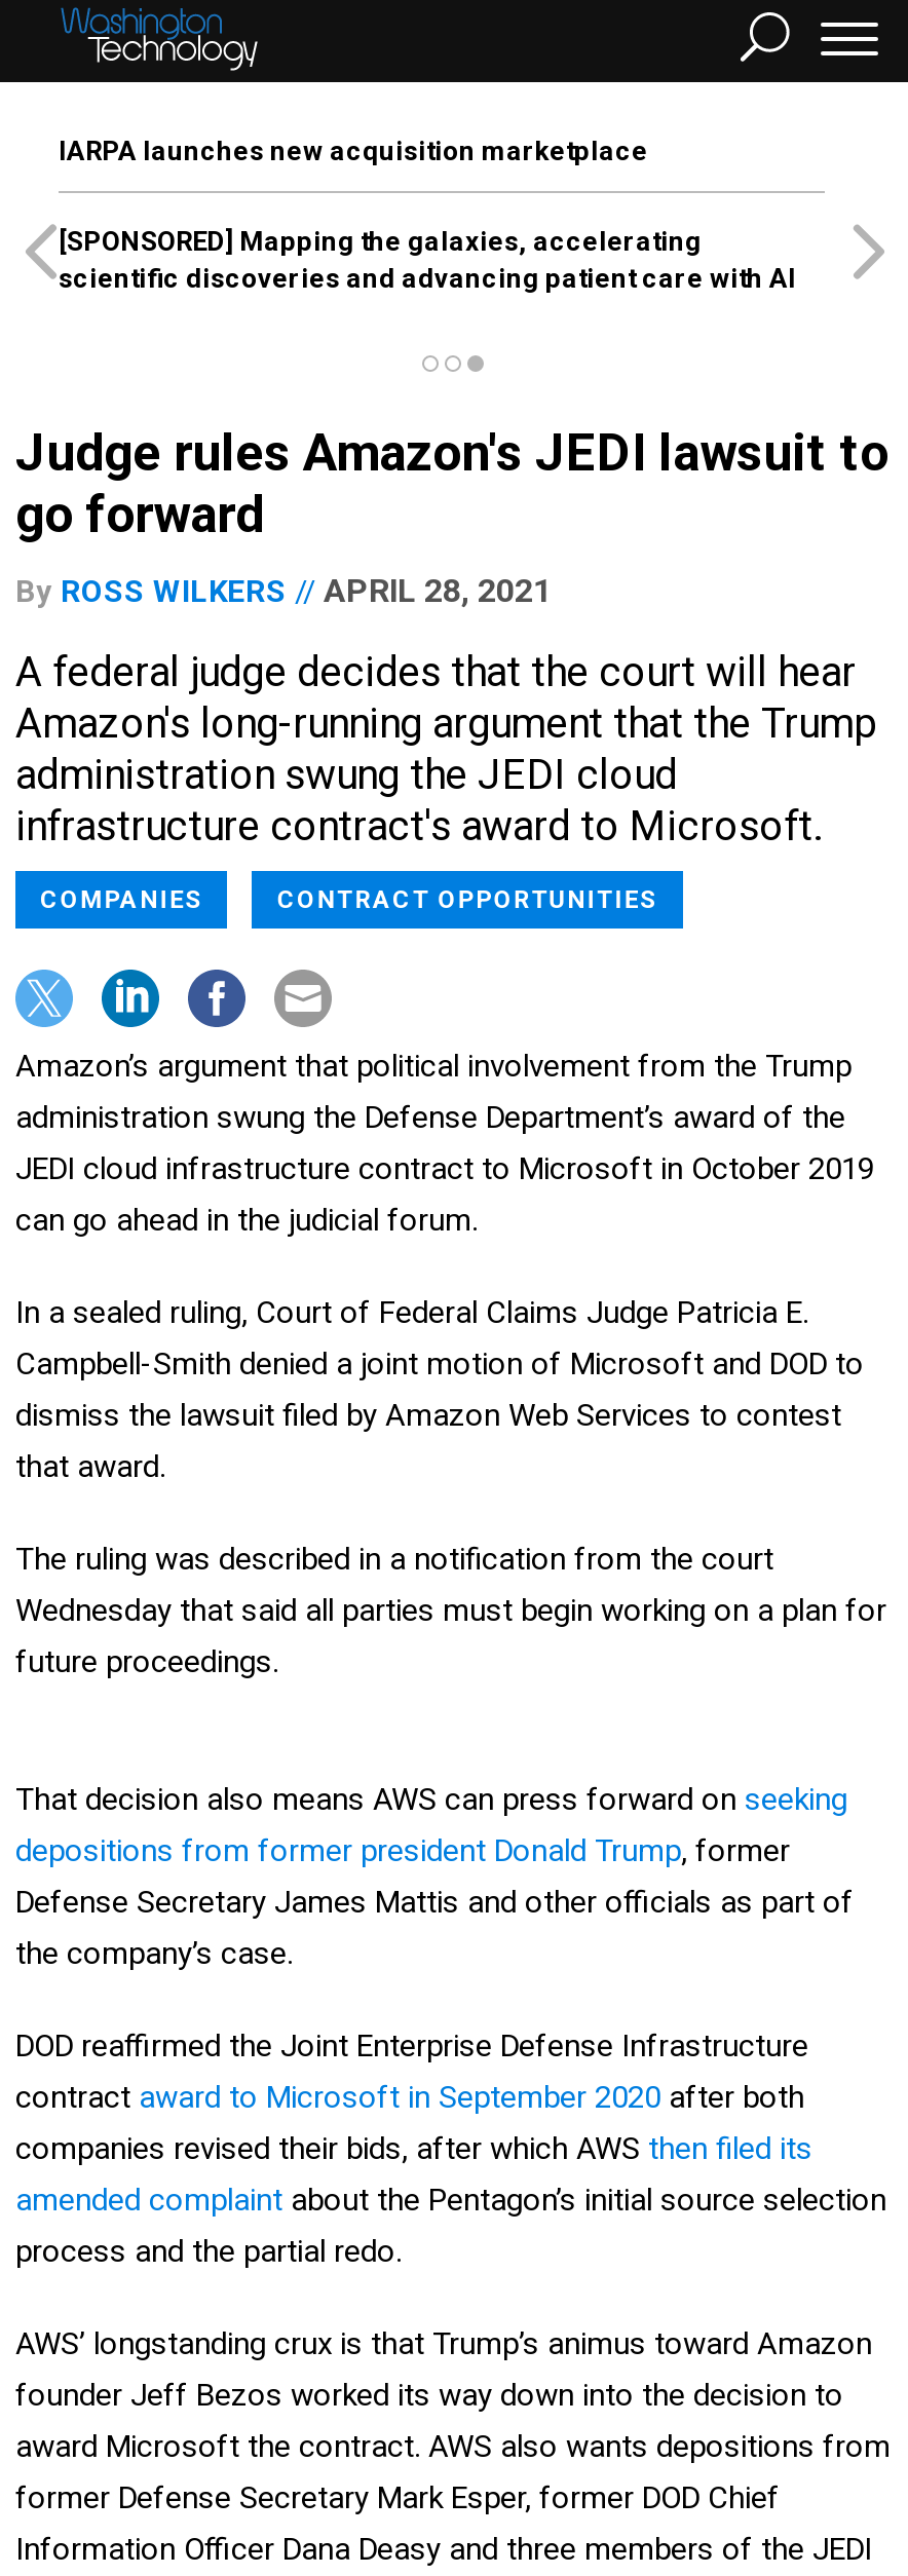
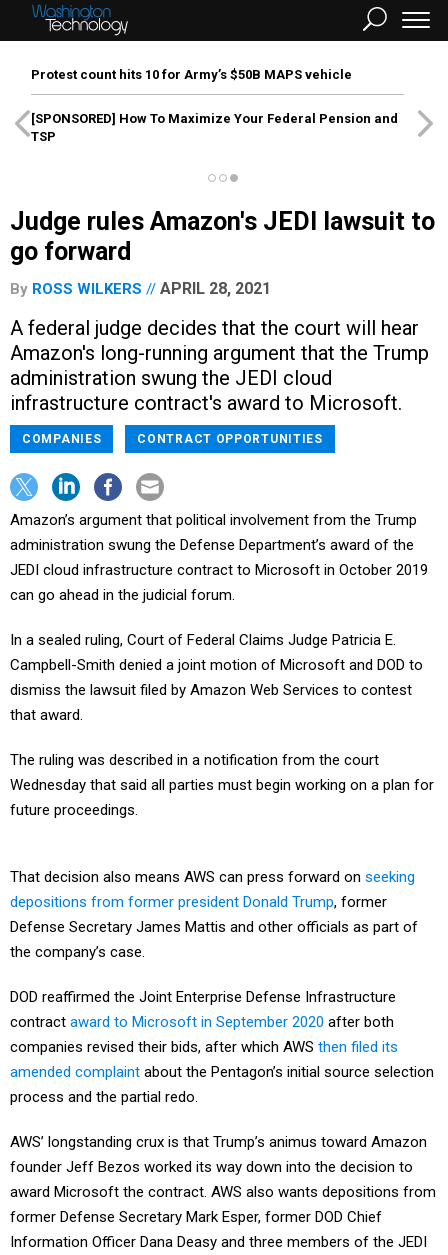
[59,136,648,166] IARPA launches new acquisition marketplace -> [31,67,352,82] Protest count hits 10 for Army’s $50B MAPS vehicle
[59,226,796,294] [SPONSORED] Mapping the galaxies, accelerating | scientific discoveries and advancing patient care with AI -> [31,111,398,144] [SPONSORED] How To Maximize Your Federal Pension and | TSP

